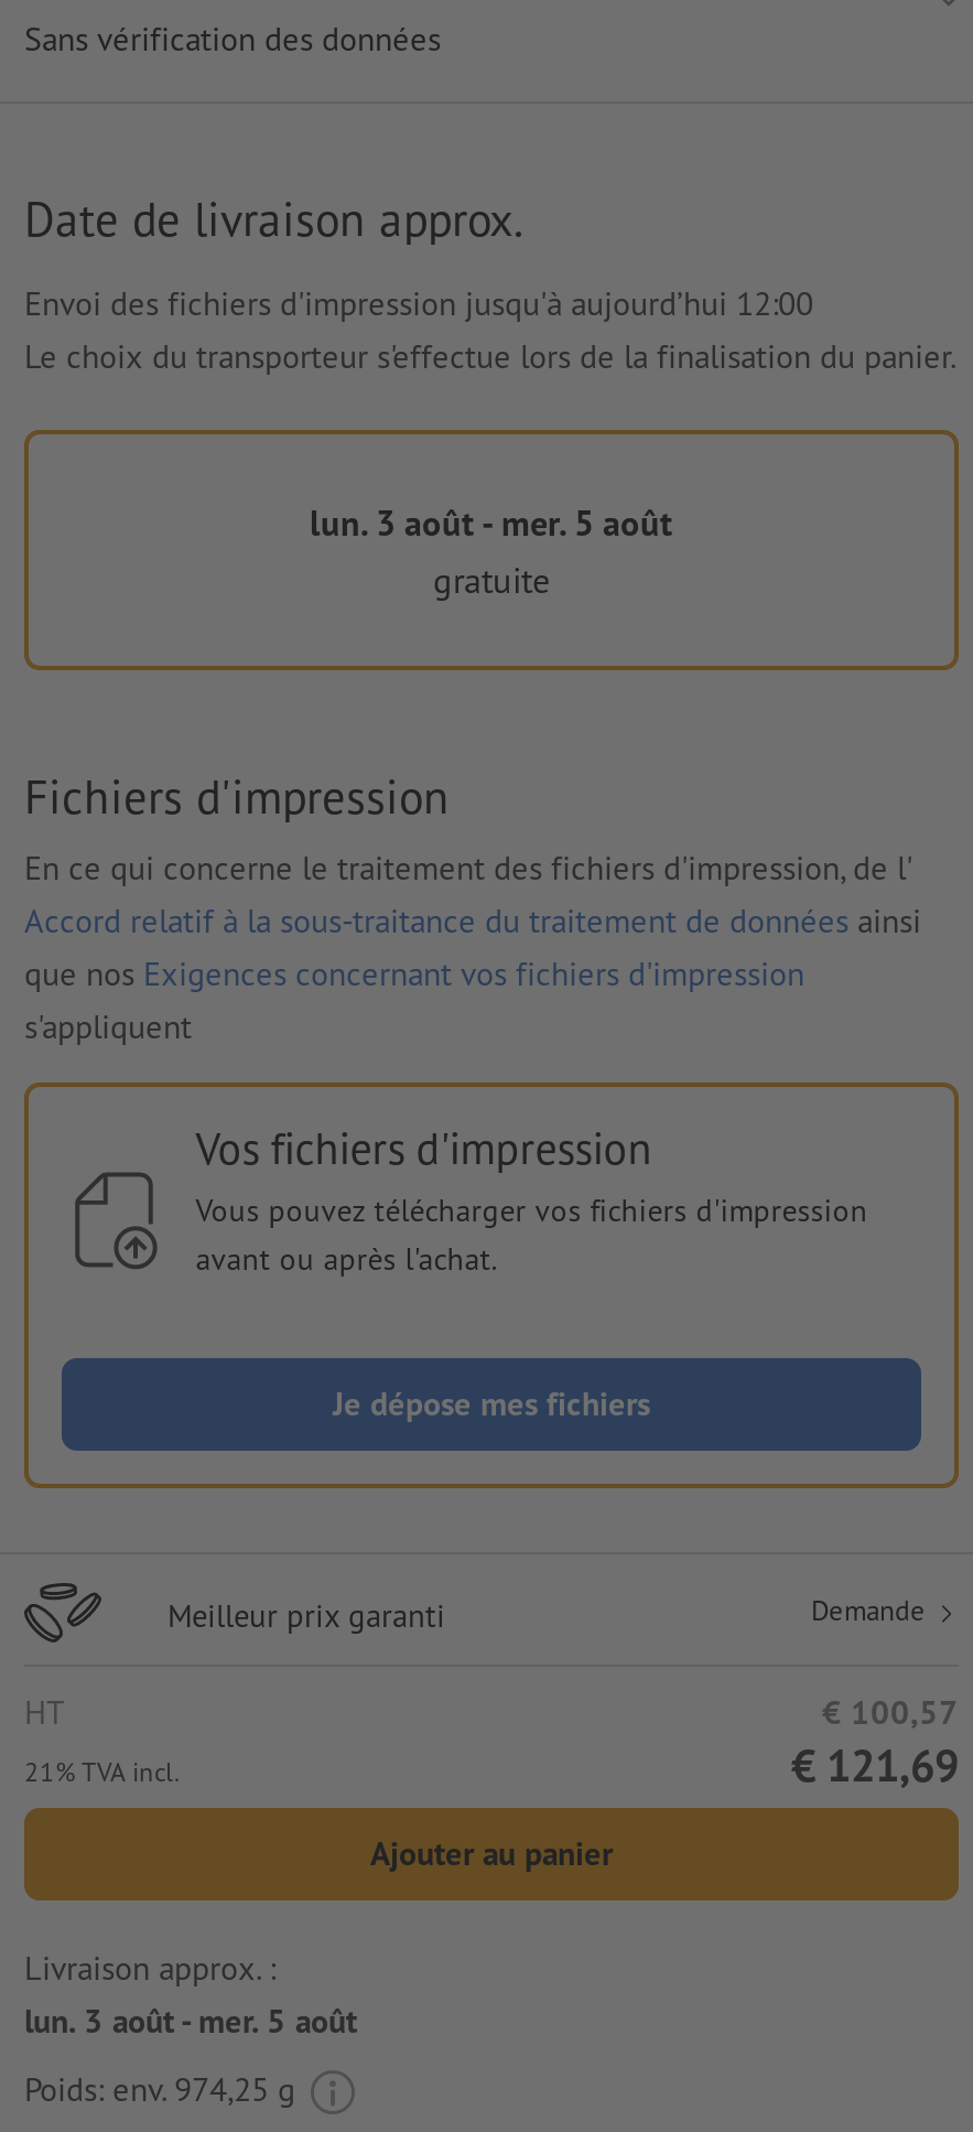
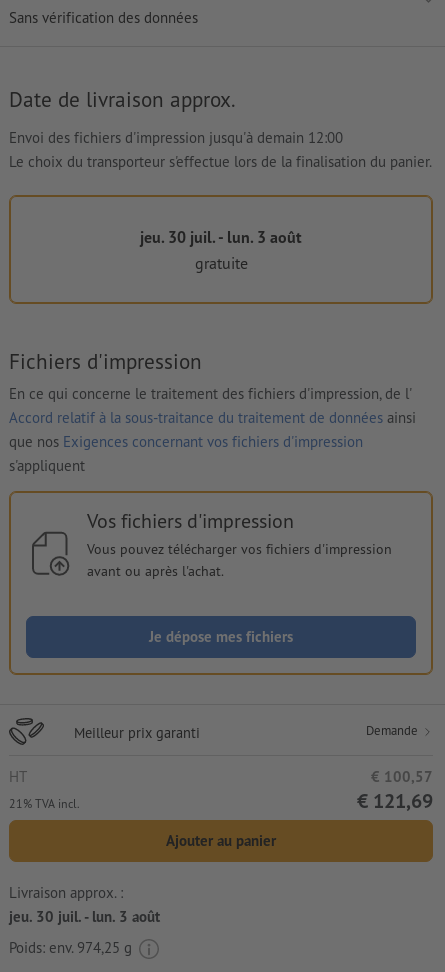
[24,282,813,324] Envoi des fichiers d'impression jusqu'à aujourd’hui 12:00 -> [9,128,343,147] Envoi des fichiers d'impression jusqu'à demain 12:00
[310,500,673,544] lun. 3 août - mer. 5 août -> [140,227,302,247] jeu. 30 juil. - lun. 3 août
[24,2001,357,2042] lun. 3 août - mer. 5 août -> [9,907,160,926] jeu. 30 juil. - lun. 3 août

